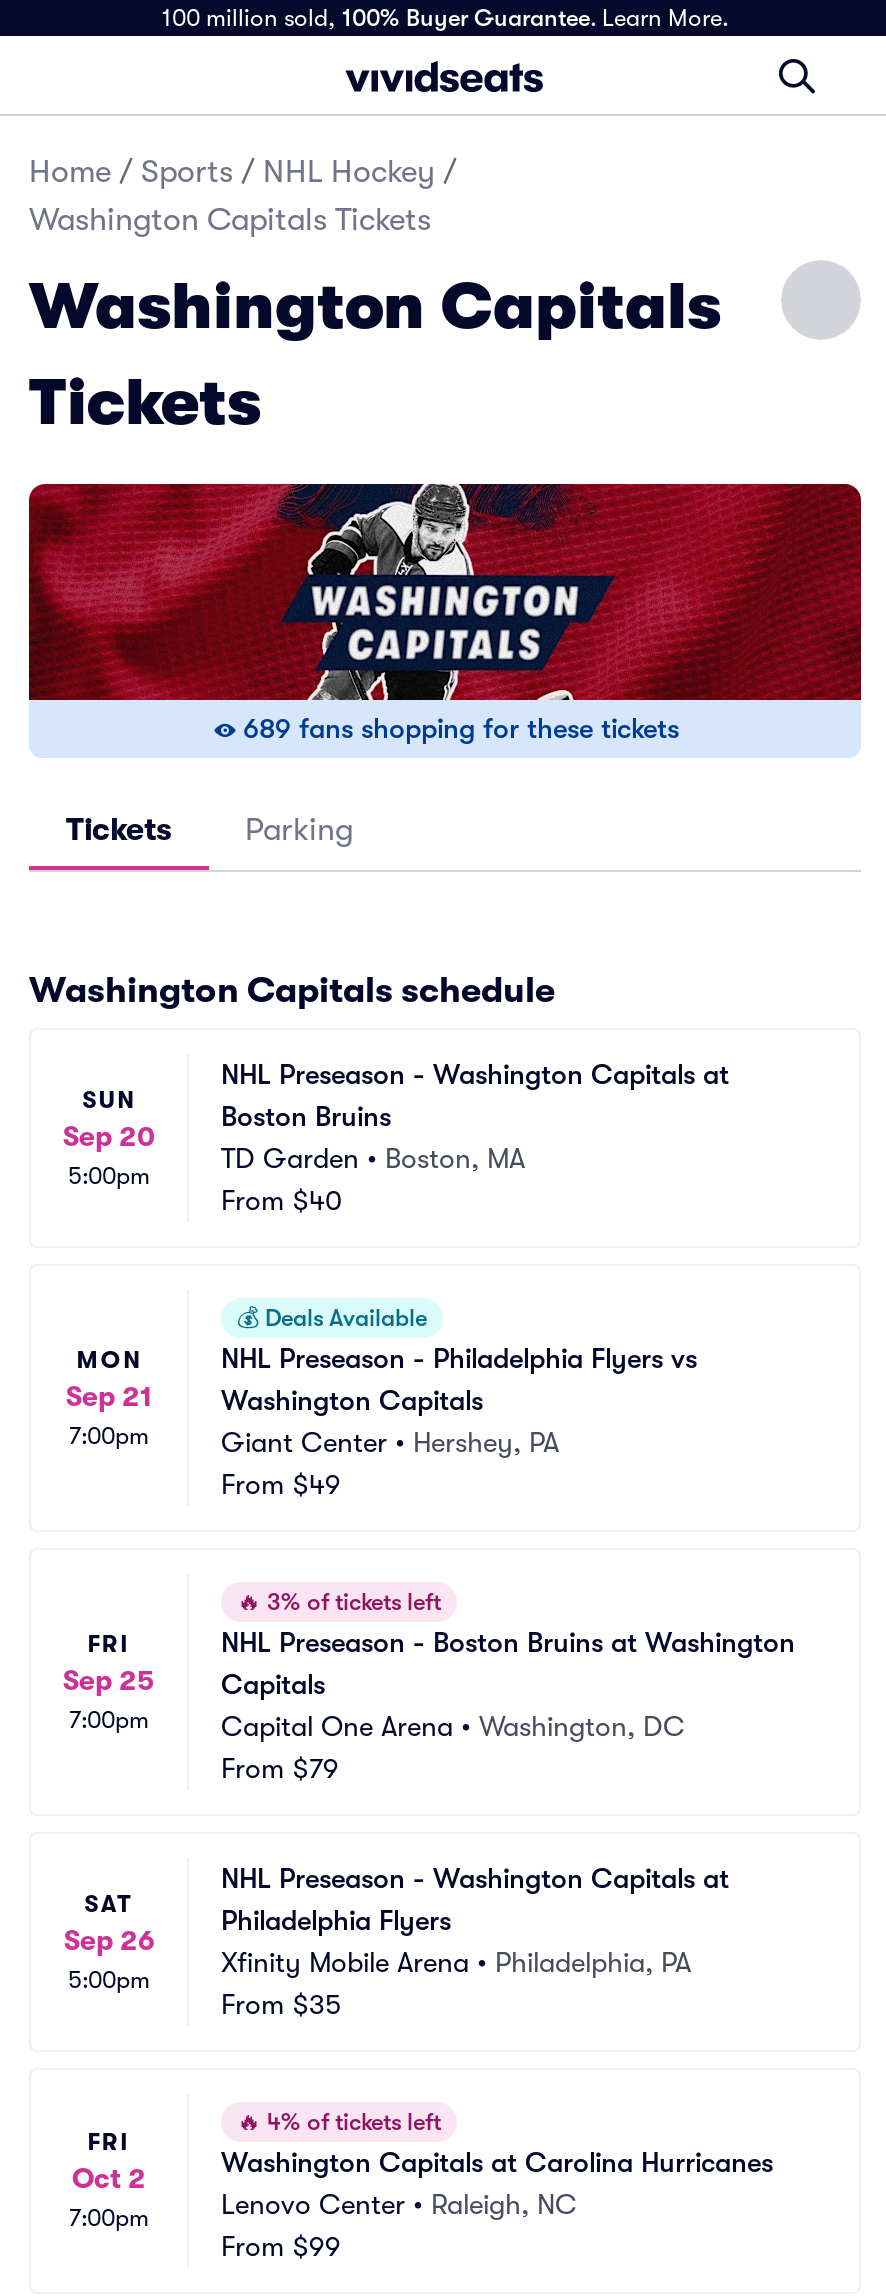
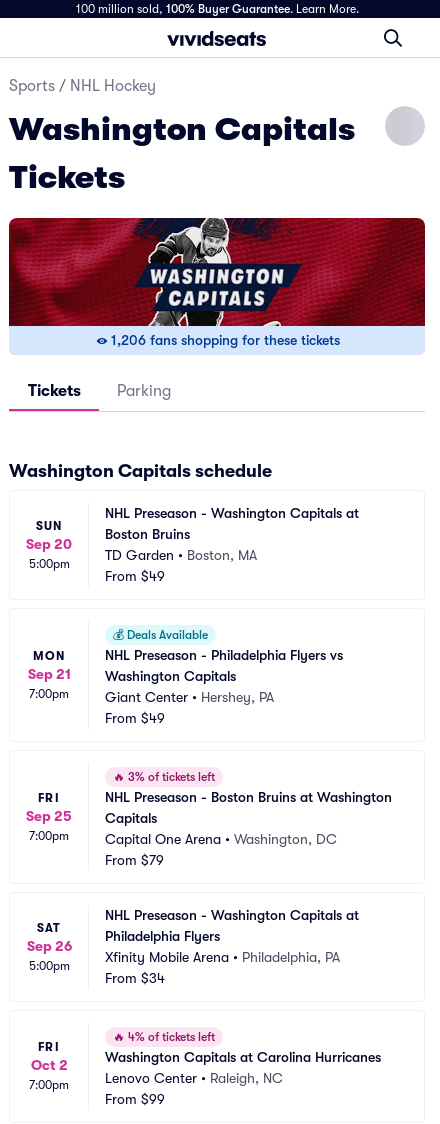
[29,154,457,238] Home / Sports / NHL Hockey / | Washington Capitals Tickets -> [9,77,156,95] Sports / NHL Hockey
[243,712,679,744] 689 fans shopping for these tickets -> [110,332,339,348] 1,206 fans shopping for these tickets
[221,1184,343,1216] From $40 -> [105,568,165,584] From $49
[221,1988,341,2020] From $35 -> [105,970,165,986] From $34

